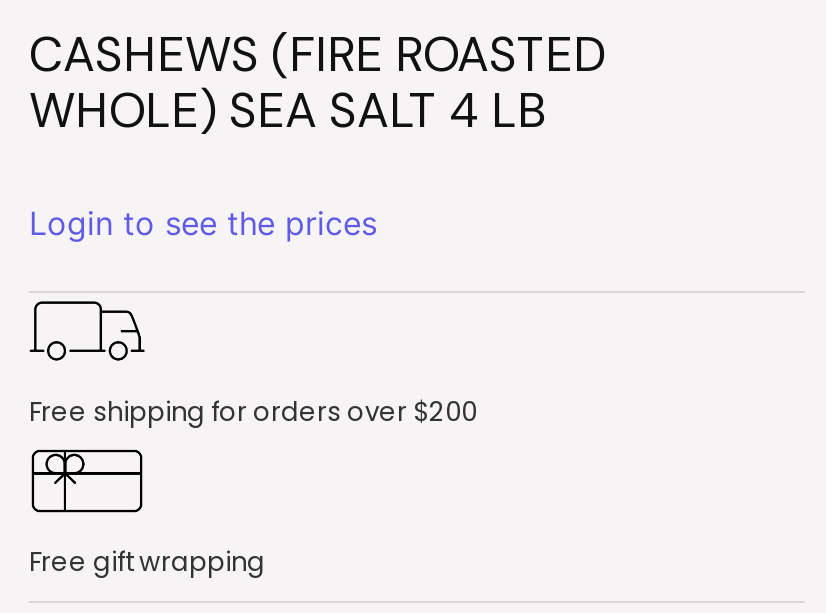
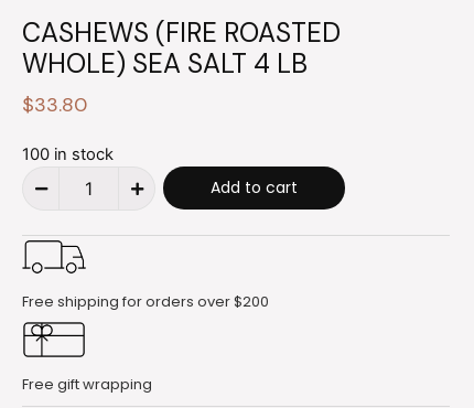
[29,204,377,244] Login to see the prices -> [22,92,298,199] $33.80 | 100 in stock | Add to cart

